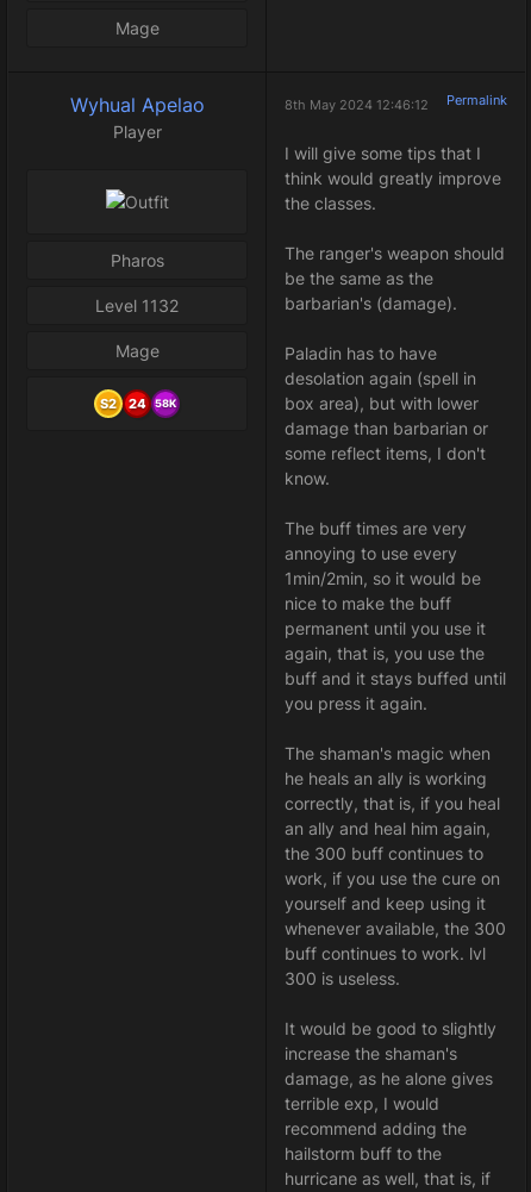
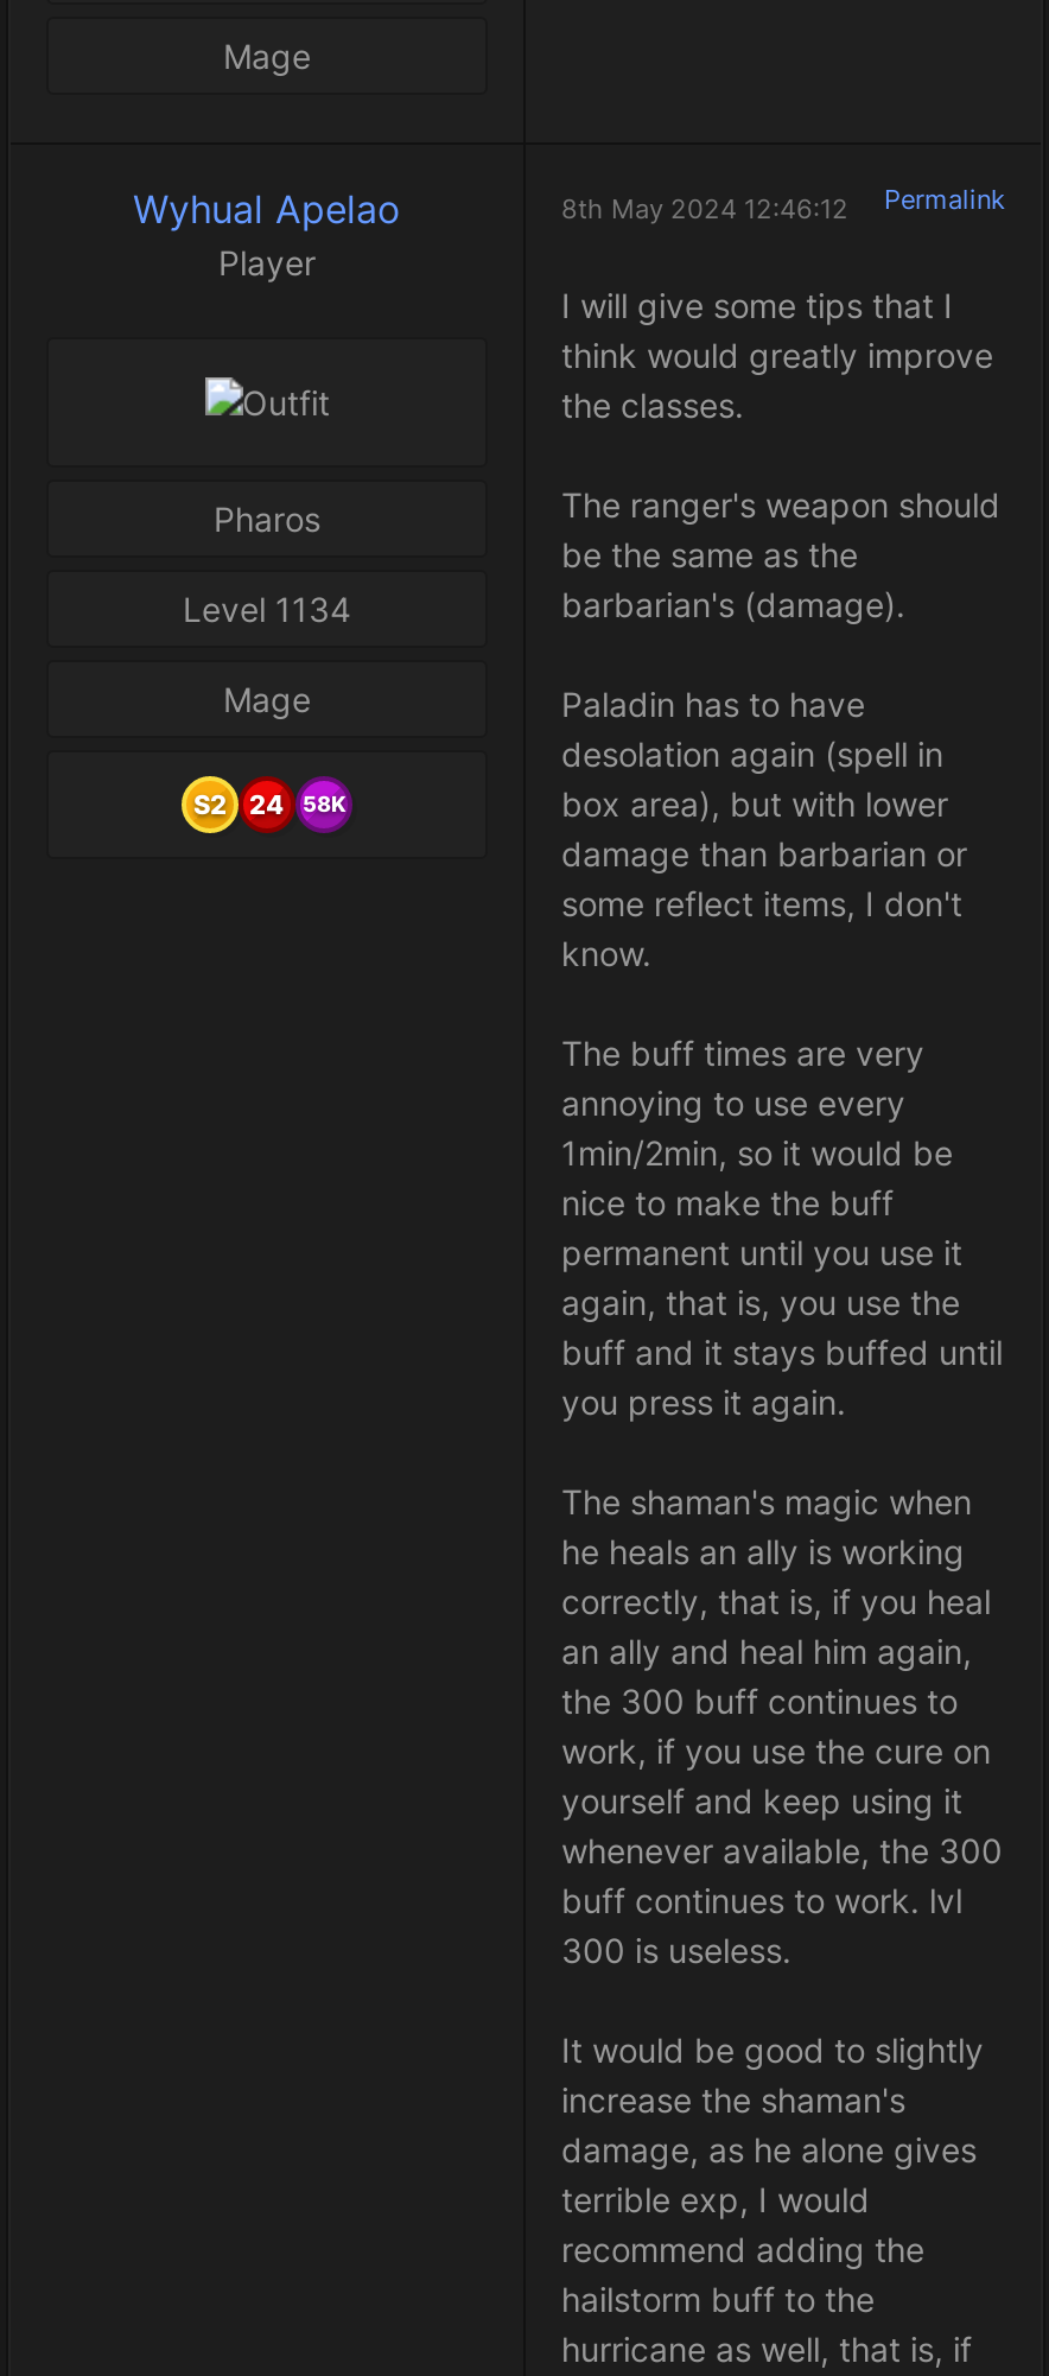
[95,296,179,316] Level 1132 -> [183,589,351,630] Level 1134

